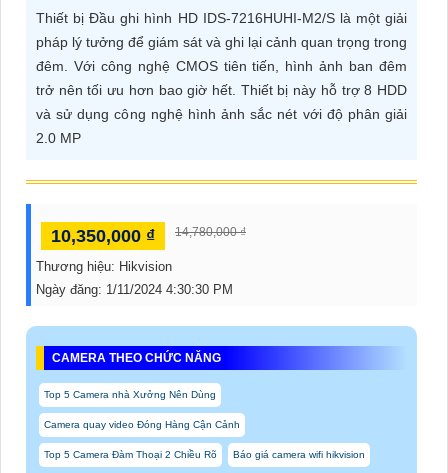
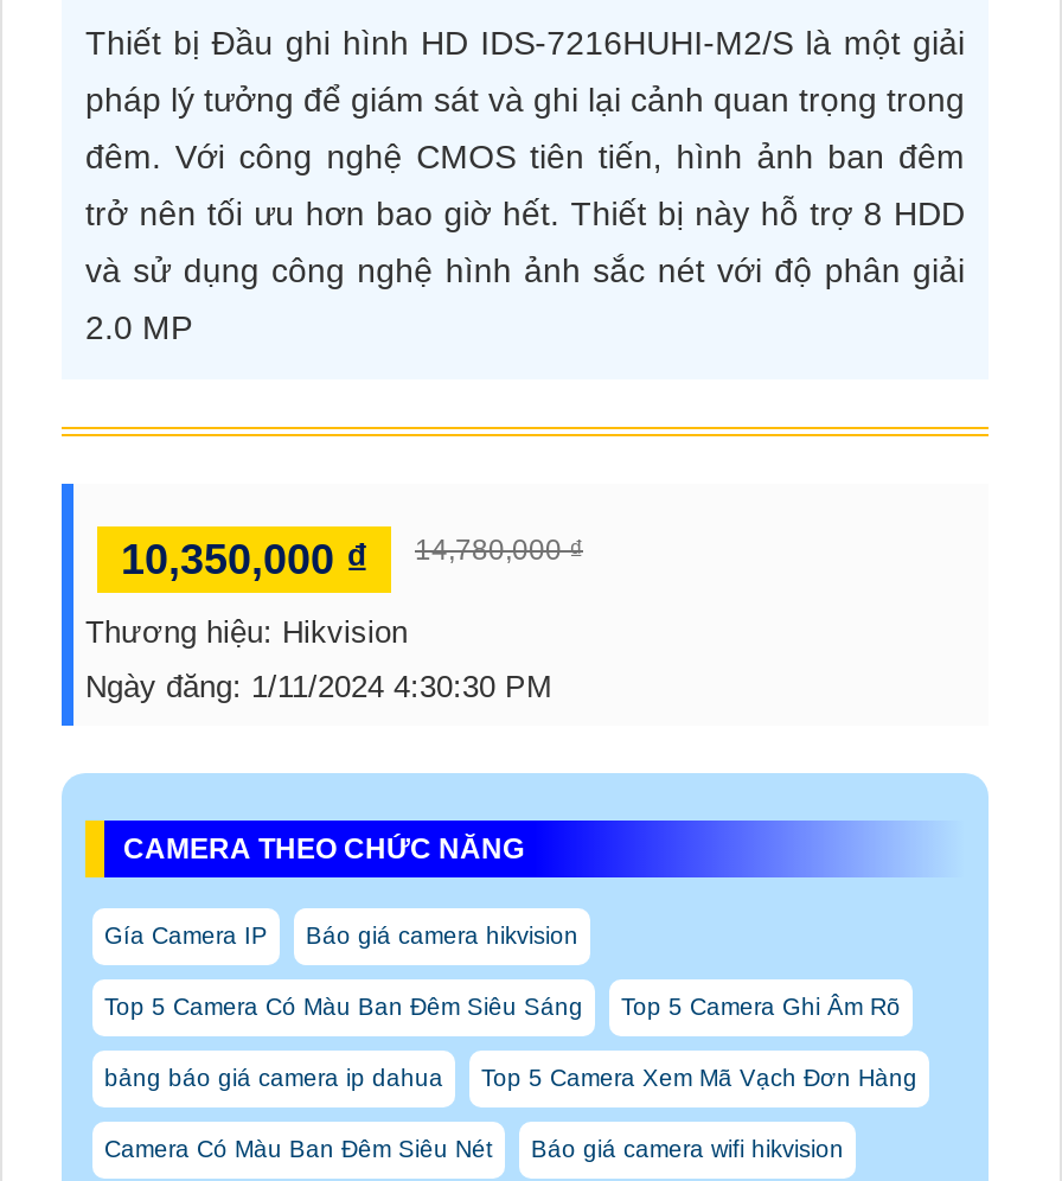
[44,389,240,460] Top 5 Camera nhà Xưởng Nên Dùng | Camera quay video Đóng Hàng Cận Cảnh | Top 5 Camera Đàm Thoại 2 Chiều Rõ -> [104,923,917,1163] Gía Camera IP | Báo giá camera hikvision | Top 5 Camera Có Màu Ban Đêm Siêu Sáng | Top 5 Camera Ghi Âm Rõ | bảng báo giá camera ip dahua | Top 5 Camera Xem Mã Vạch Đơn Hàng | Camera Có Màu Ban Đêm Siêu Nét

